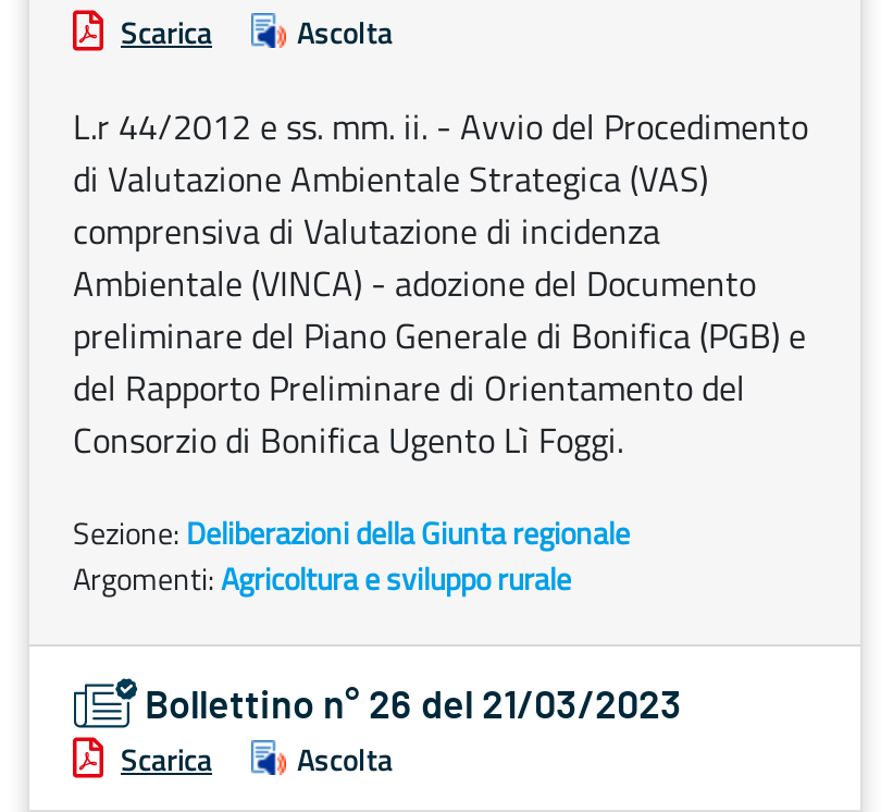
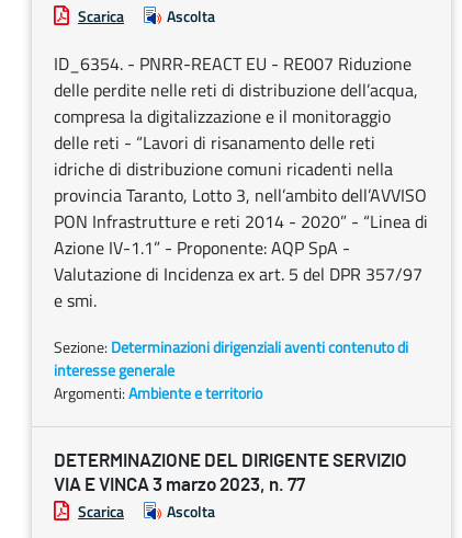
[73,100,808,466] L.r 44/2012 e ss. mm. ii. - Avvio del Procedimento | di Valutazione Ambientale Strategica (VAS) | comprensiva di Valutazione di incidenza | Ambientale (VINCA) - adozione del Documento | preliminare del Piano Generale di Bonifica (PGB) e | del Rapporto Preliminare di Orientamento del | Consorzio di Bonifica Ugento Lì Foggi. -> [54,50,428,313] ID_6354. - PNRR-REACT EU - RE007 Riduzione | delle perdite nelle reti di distribuzione dell’acqua, | compresa la digitalizzazione e il monitoraggio | delle reti - “Lavori di risanamento delle reti | idriche di distribuzione comuni ricadenti nella | provincia Taranto, Lotto 3, nell’ambito dell’AVVISO | PON Infrastrutture e reti 2014 - 2020” - “Linea di | Azione IV-1.1” - Proponente: AQP SpA - | Valutazione di Incidenza ex art. 5 del DPR 357/97 | e smi.
[73,509,630,601] Sezione: Deliberazioni della Giunta regionale | Argomenti: Agricoltura e sviluppo rurale -> [54,335,408,404] Sezione: Determinazioni dirigenziali aventi contenuto di | interesse generale | Argomenti: Ambiente e territorio
[145,688,682,727] Bollettino n° 26 del 21/03/2023 -> [54,451,407,494] DETERMINAZIONE DEL DIRIGENTE SERVIZIO | VIA E VINCA 3 marzo 2023, n. 77

